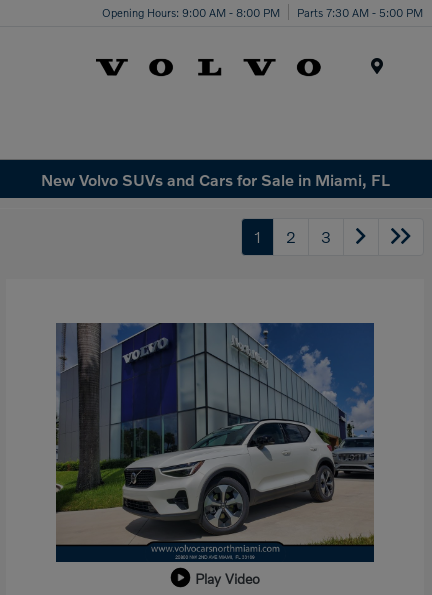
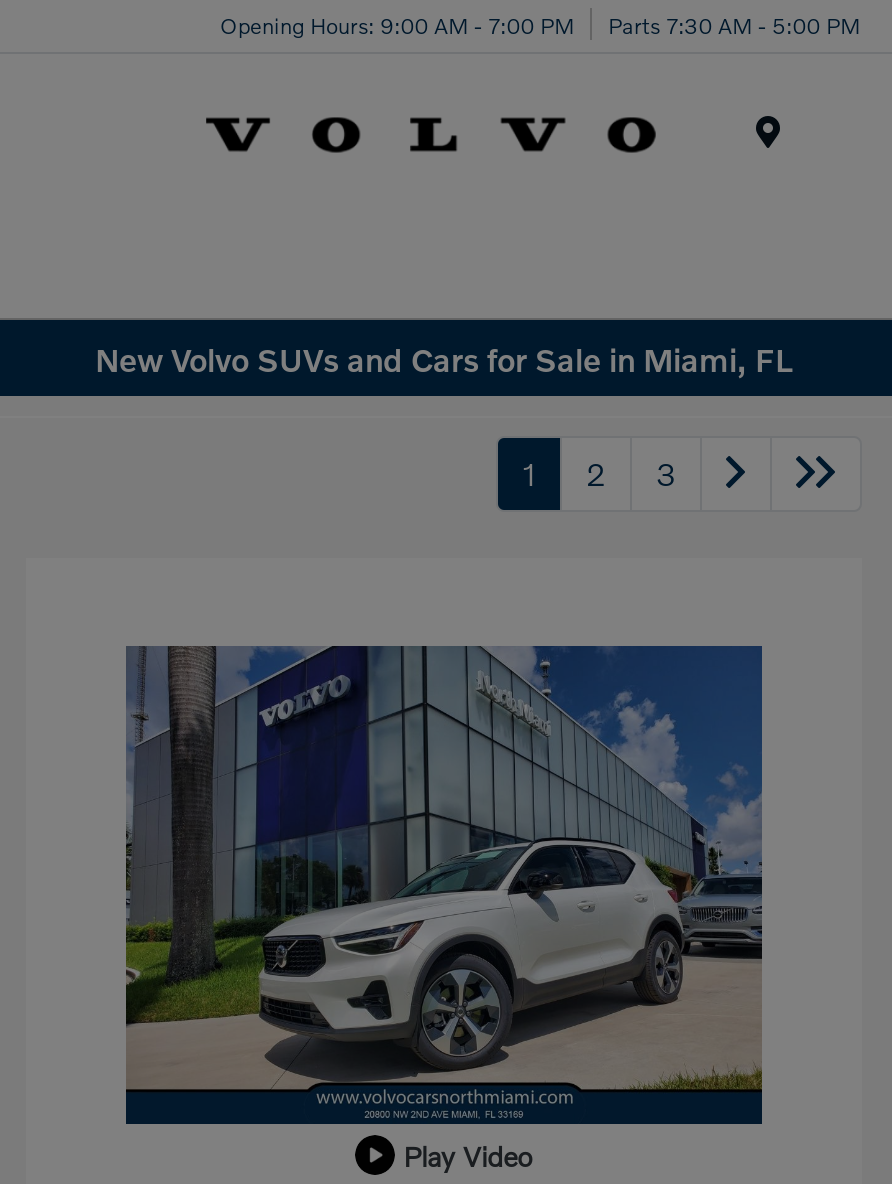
[102,4,280,18] Opening Hours: 9:00 AM - 8:00 PM -> [220,9,574,37] Opening Hours: 9:00 AM - 7:00 PM

